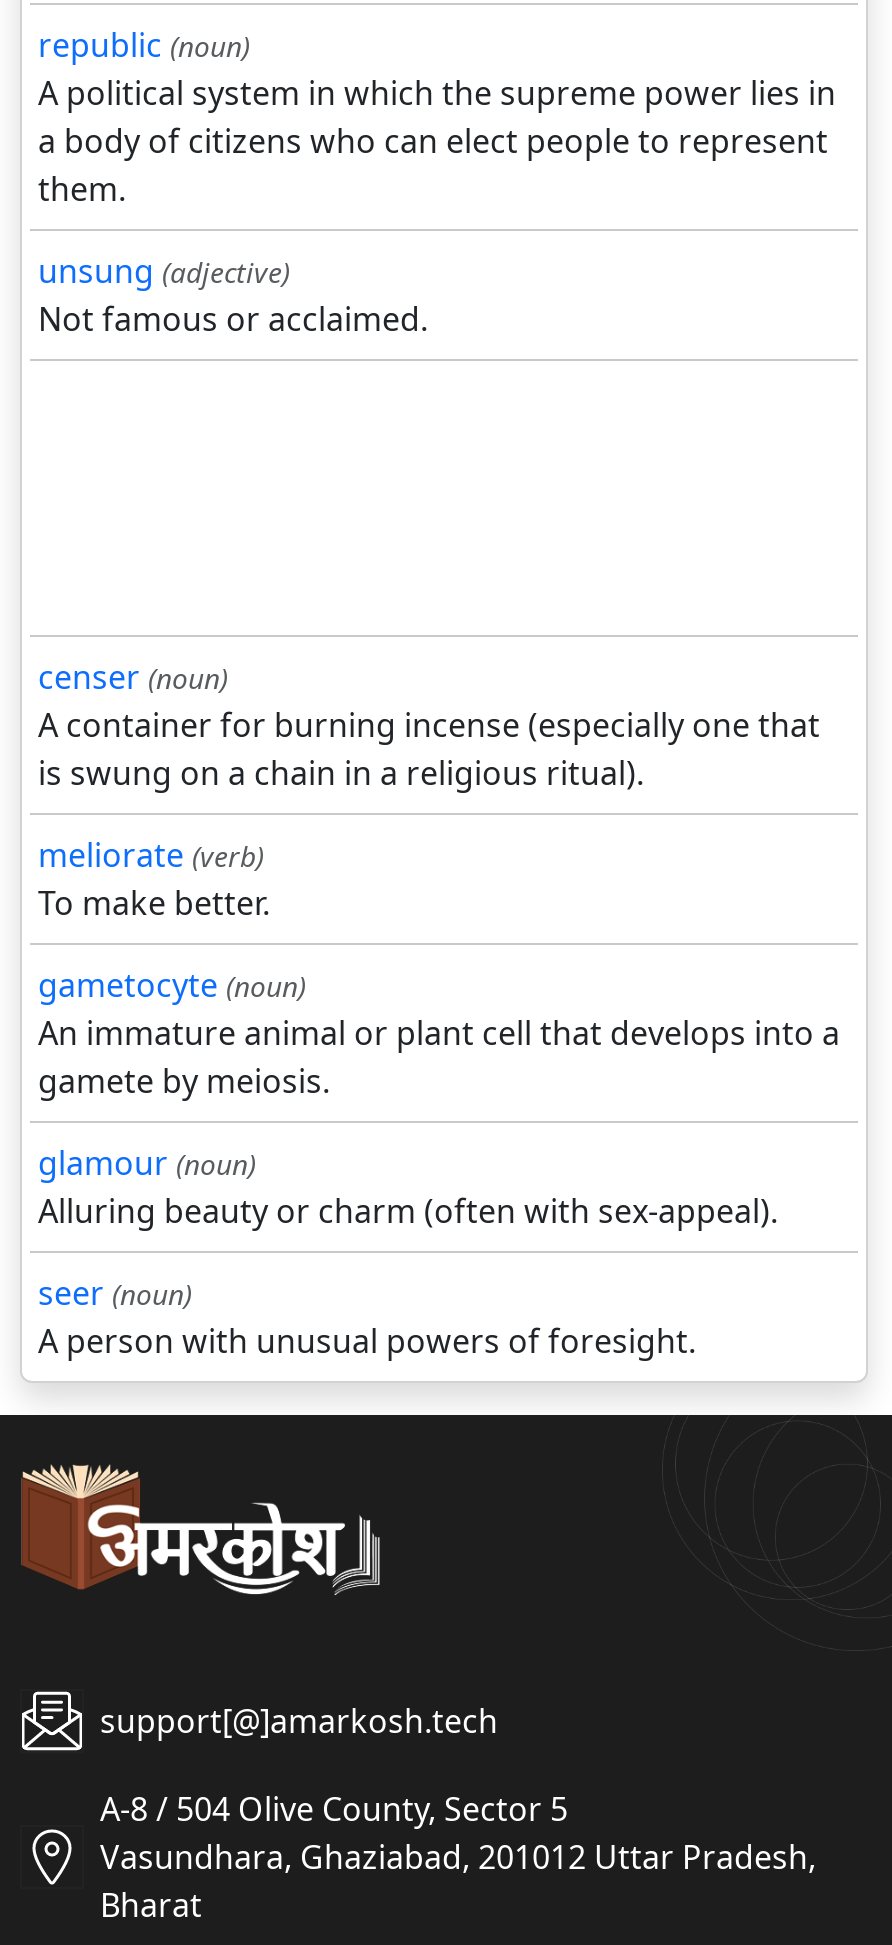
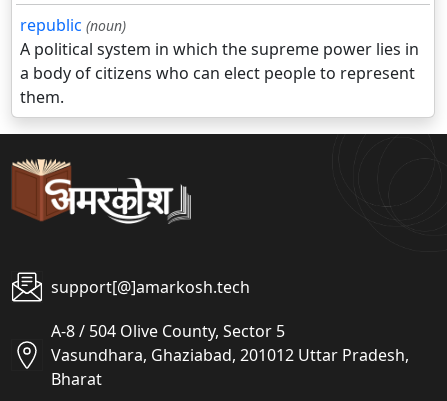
[38,249,428,341] unsung (adjective) | Not famous or acclaimed. -> none
[38,655,840,1363] censer (noun) | A container for burning incense (especially one that | is swung on a chain in a religious ritual). | meliorate (verb) | To make better. | gametocyte (noun) | An immature animal or plant cell that develops into a | gamete by meiosis. | glamour (noun) | Alluring beauty or charm (often with sex-appeal). | seer (noun) | A person with unusual powers of foresight. -> none

